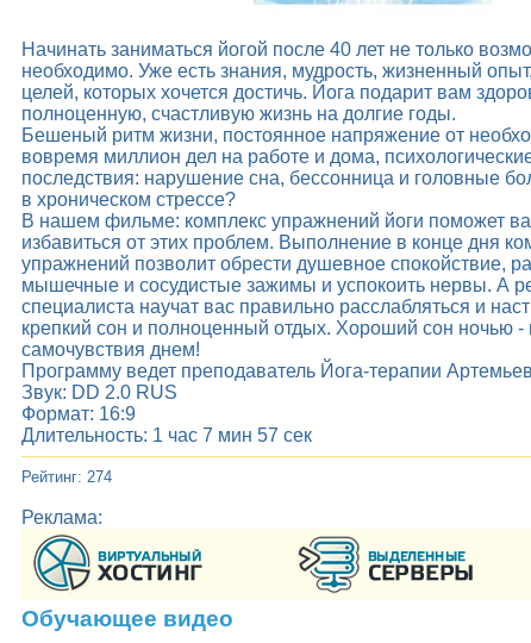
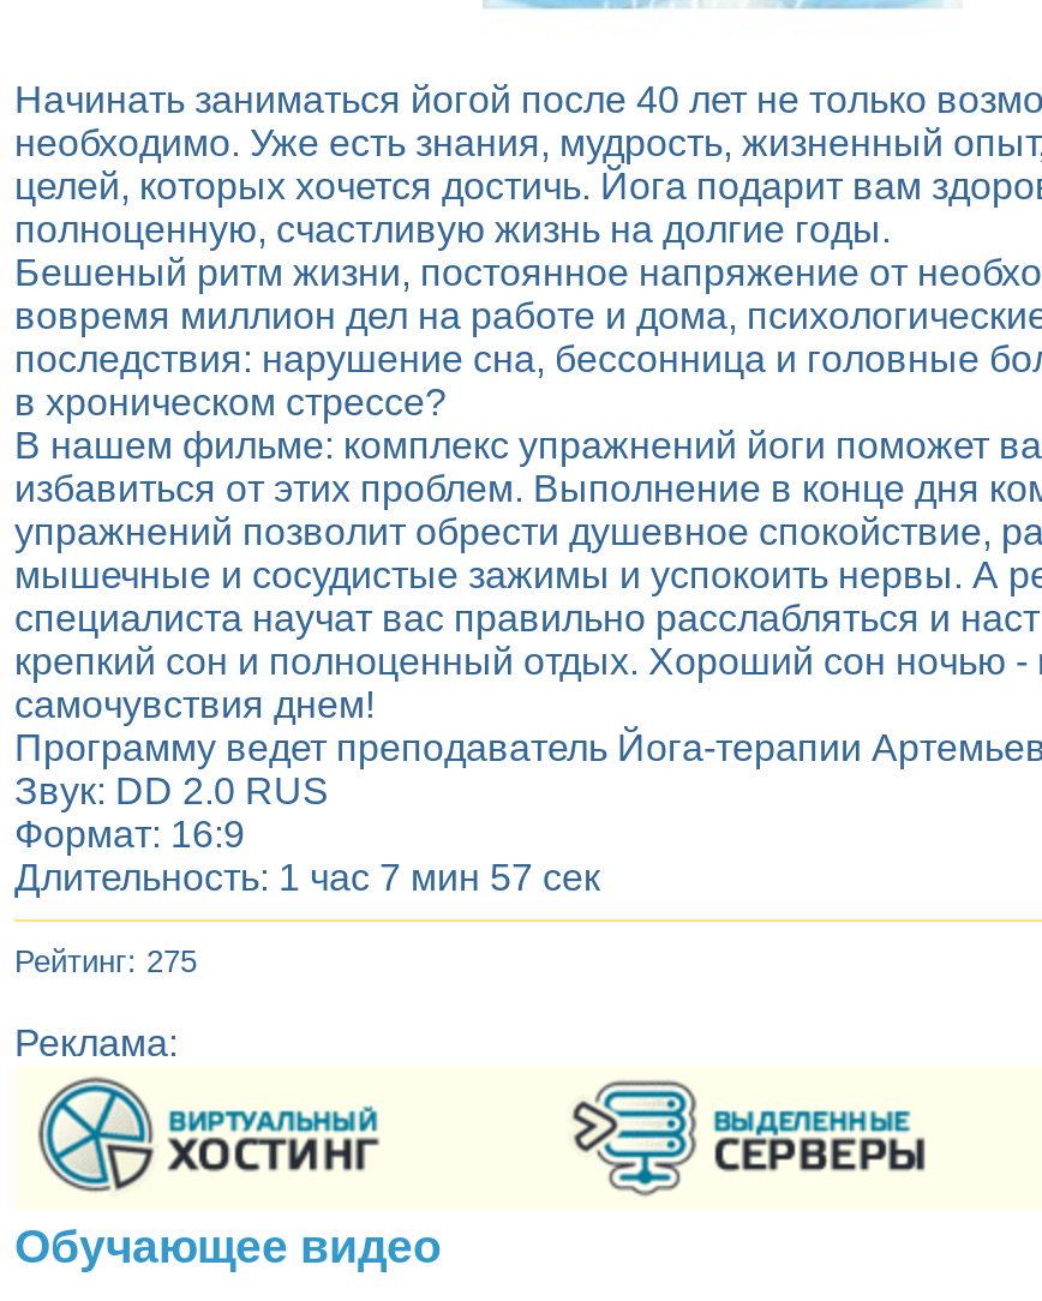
[21,468,112,486] Рейтинг: 274 -> [14,944,197,980] Рейтинг: 275

